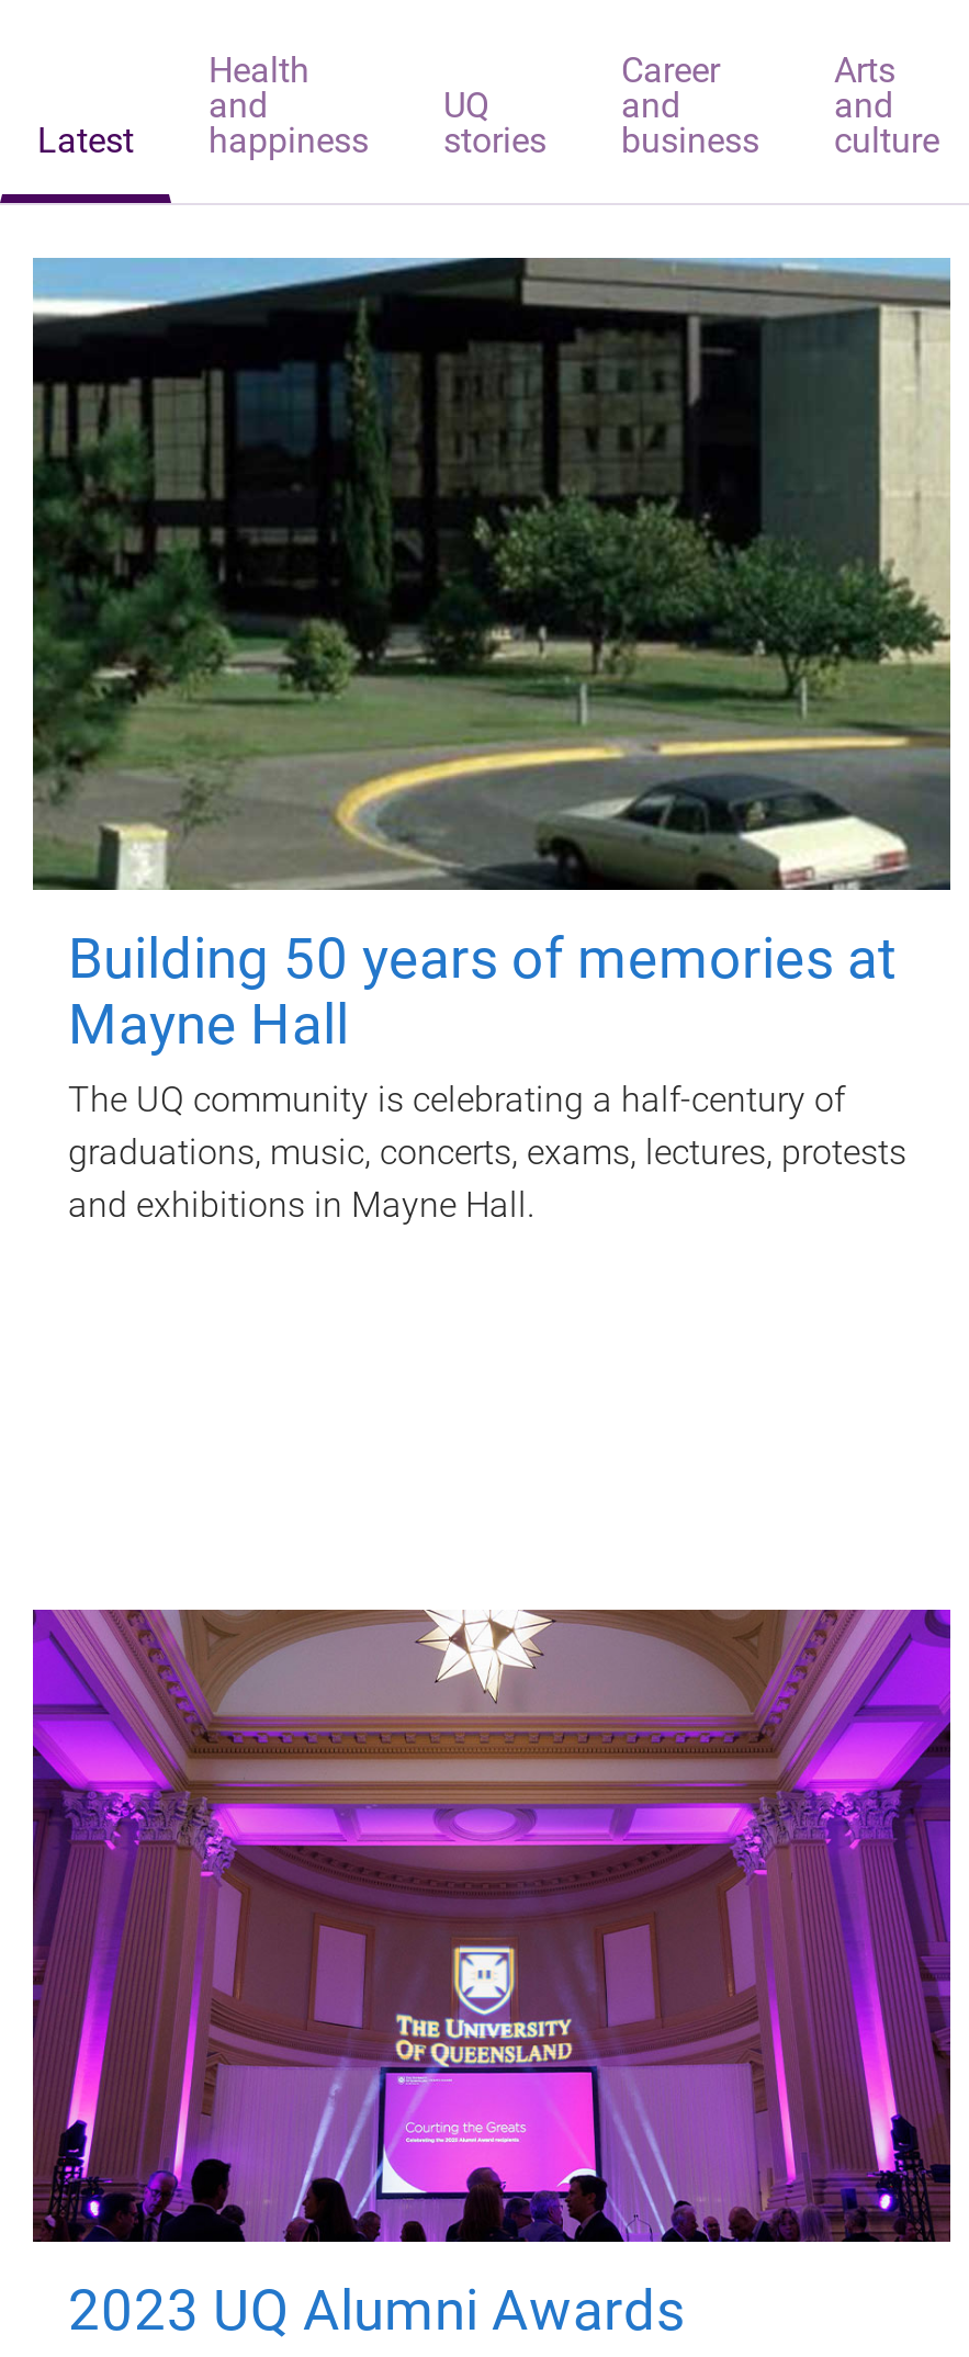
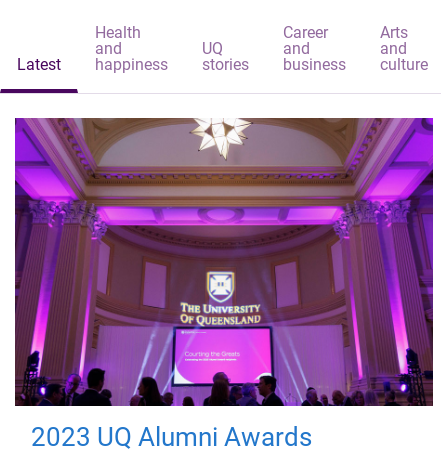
[31,256,953,1226] [image] | Building 50 years of memories at | Mayne Hall | The UQ community is celebrating a half-century of | graduations, music, concerts, exams, lectures, protests | and exhibitions in Mayne Hall. -> none

